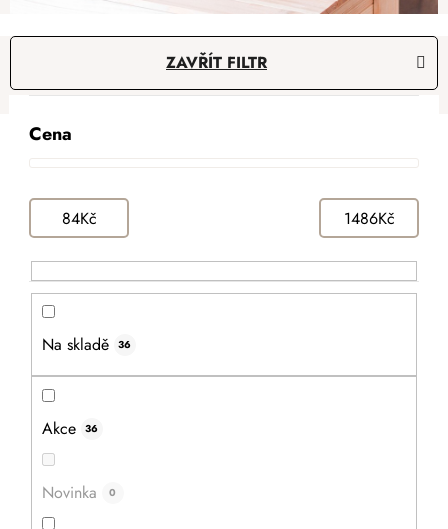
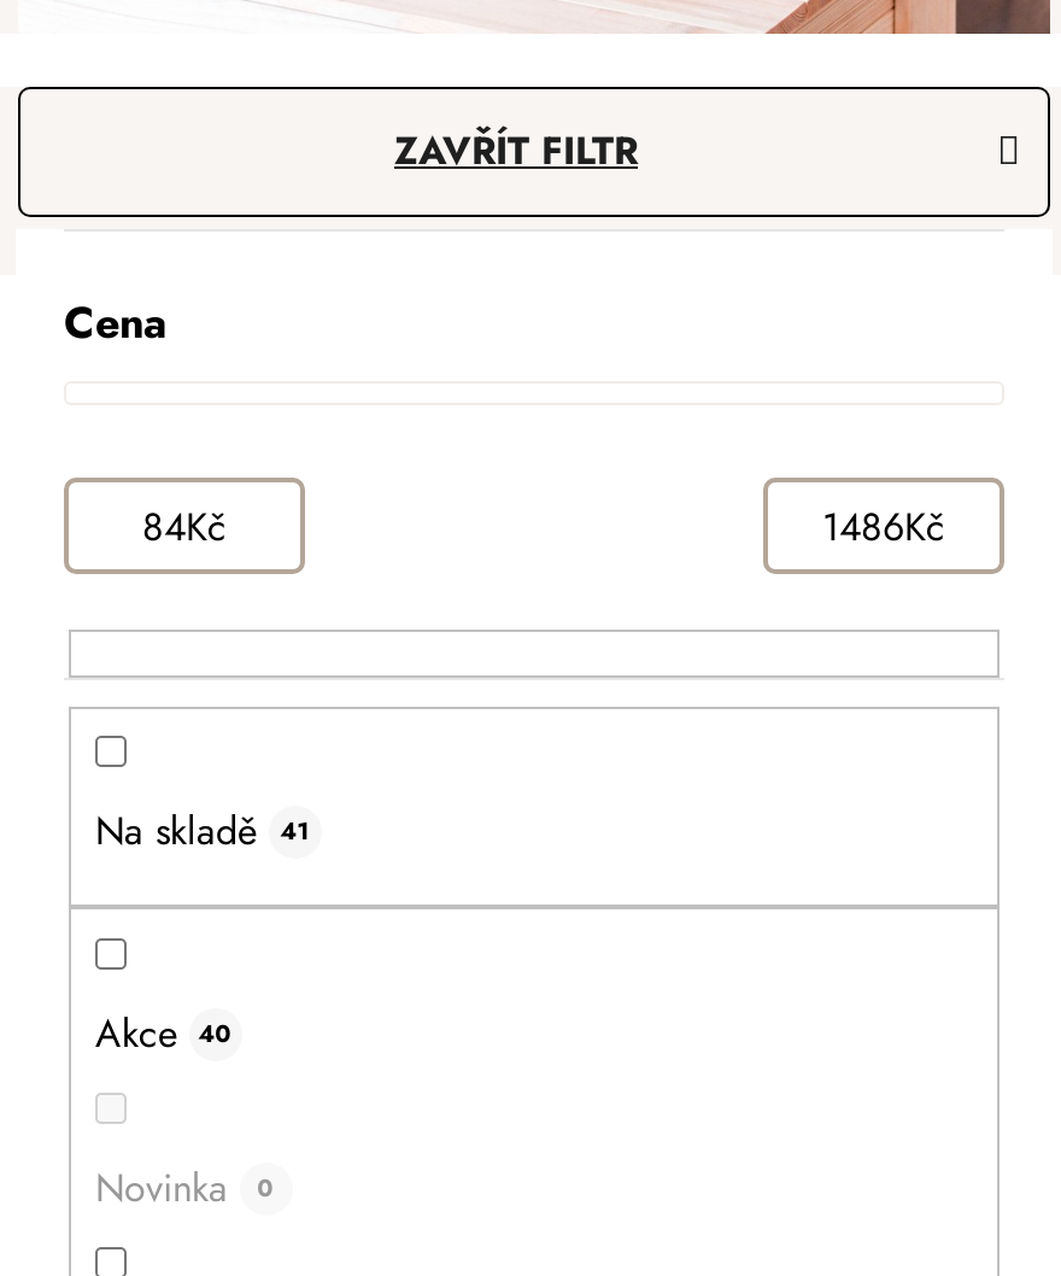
[118,337,131,352] 36 -> [280,813,309,849] 41
[42,417,98,440] Akce | 36 -> [95,1006,232,1061] Akce 40

